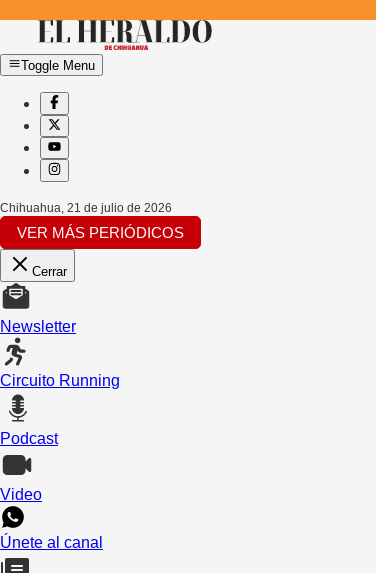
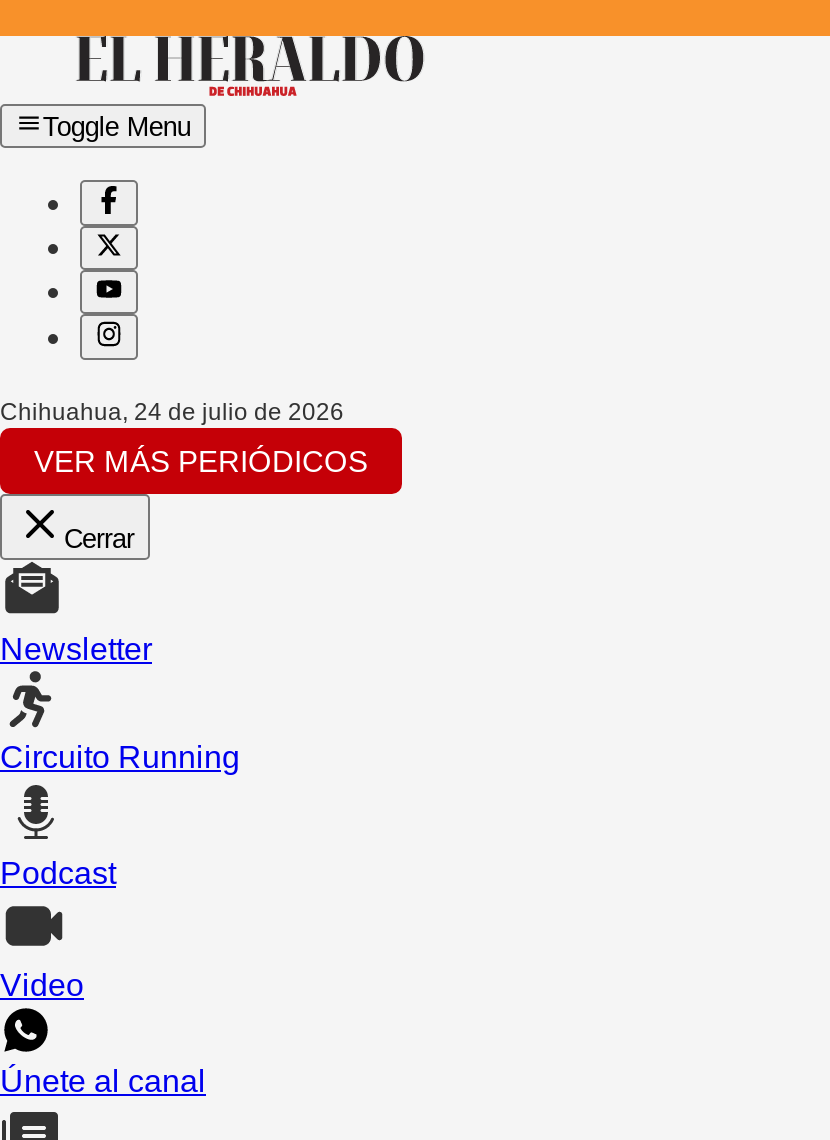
[0,201,172,215] Chihuahua, 21 de julio de 2026 -> [0,397,344,425] Chihuahua, 24 de julio de 2026

